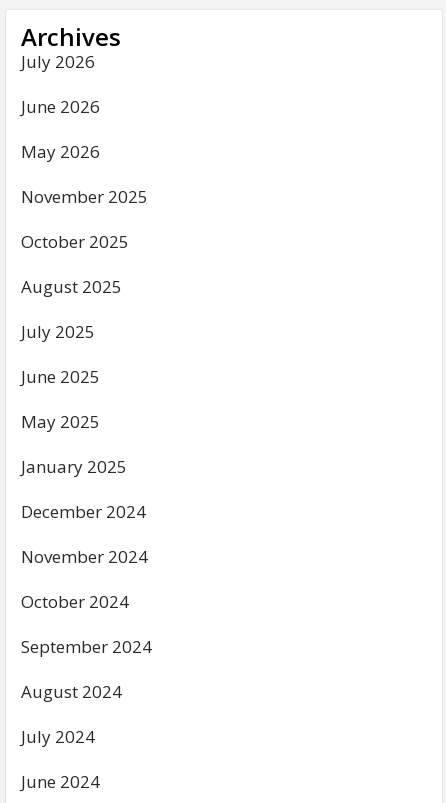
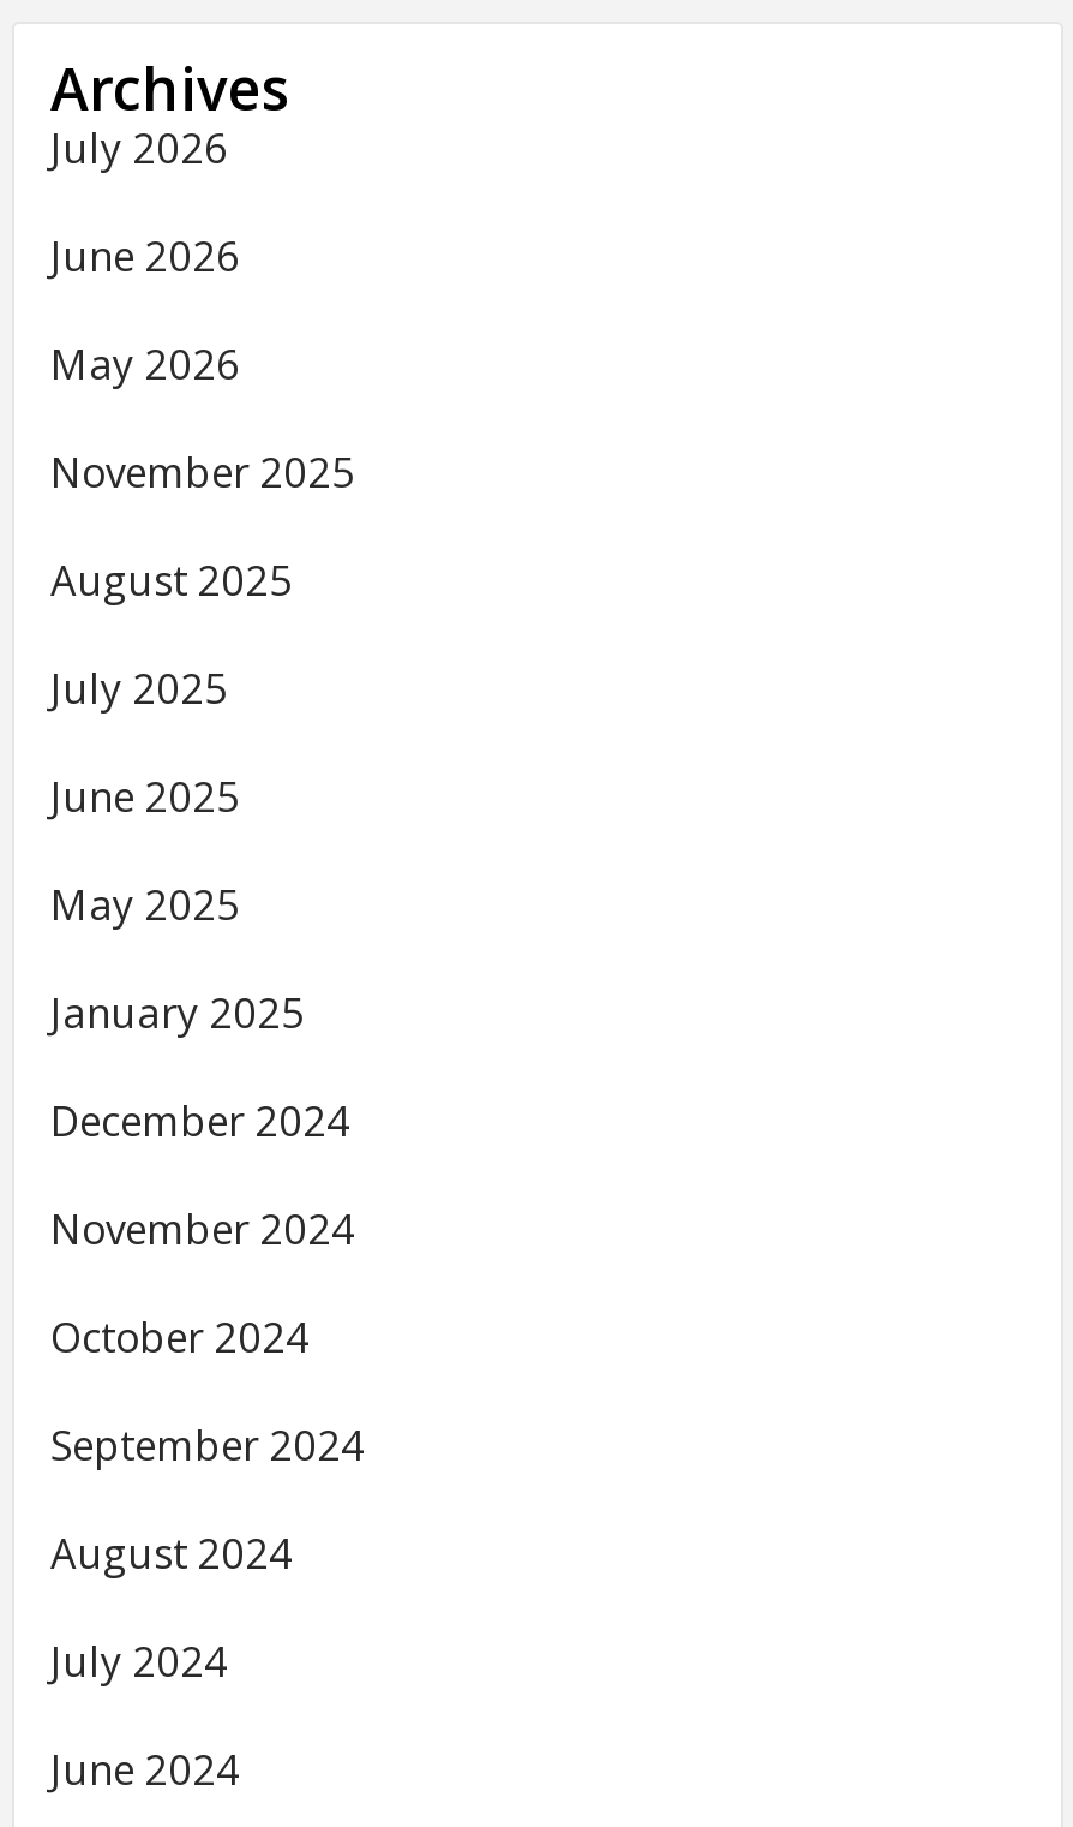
[21,230,129,253] October 2025 -> none

